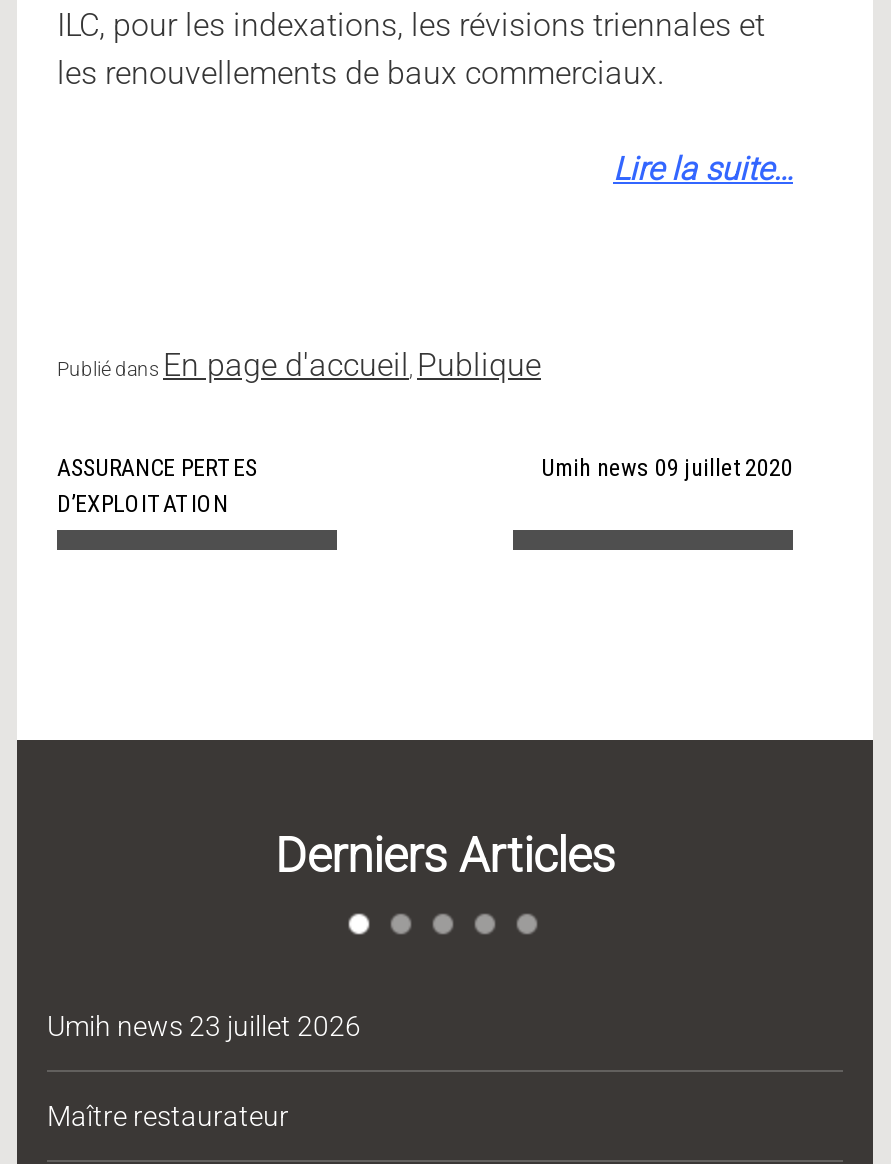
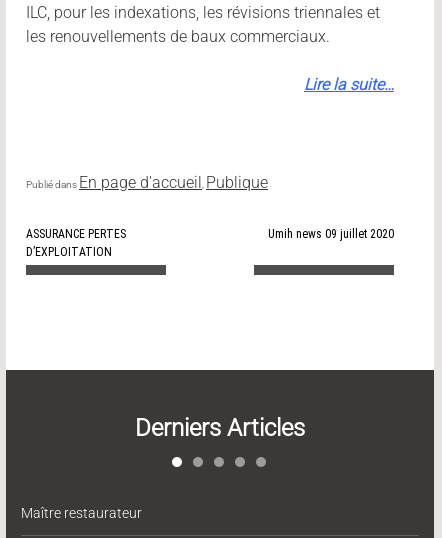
[47,1010,361,1042] Umih news 23 juillet 2026 -> none

